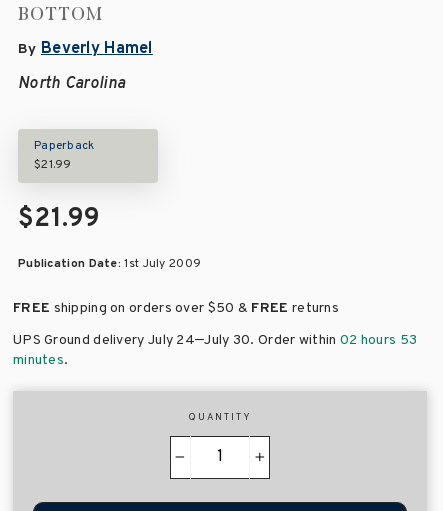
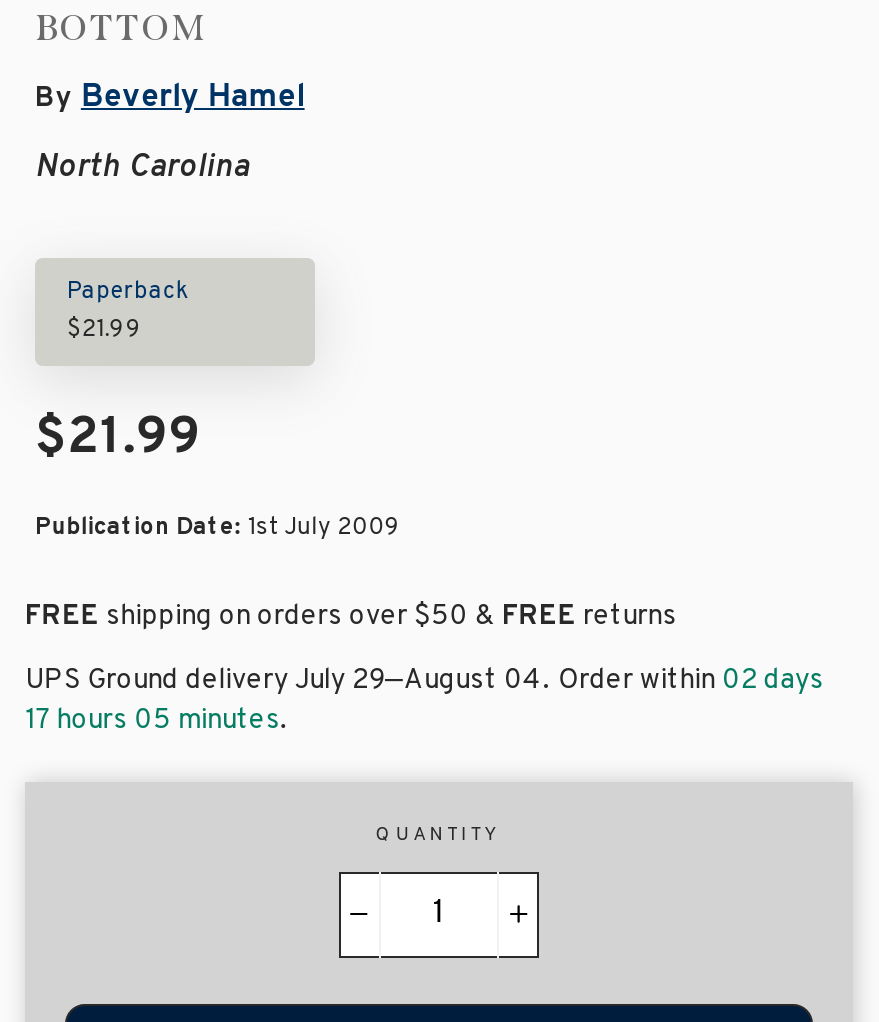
[13,330,417,369] UPS Ground delivery July 24–July 30. Order within 02 hours 53 | minutes. -> [25,660,824,738] UPS Ground delivery July 29–August 04. Order within 02 days | 17 hours 05 minutes.

